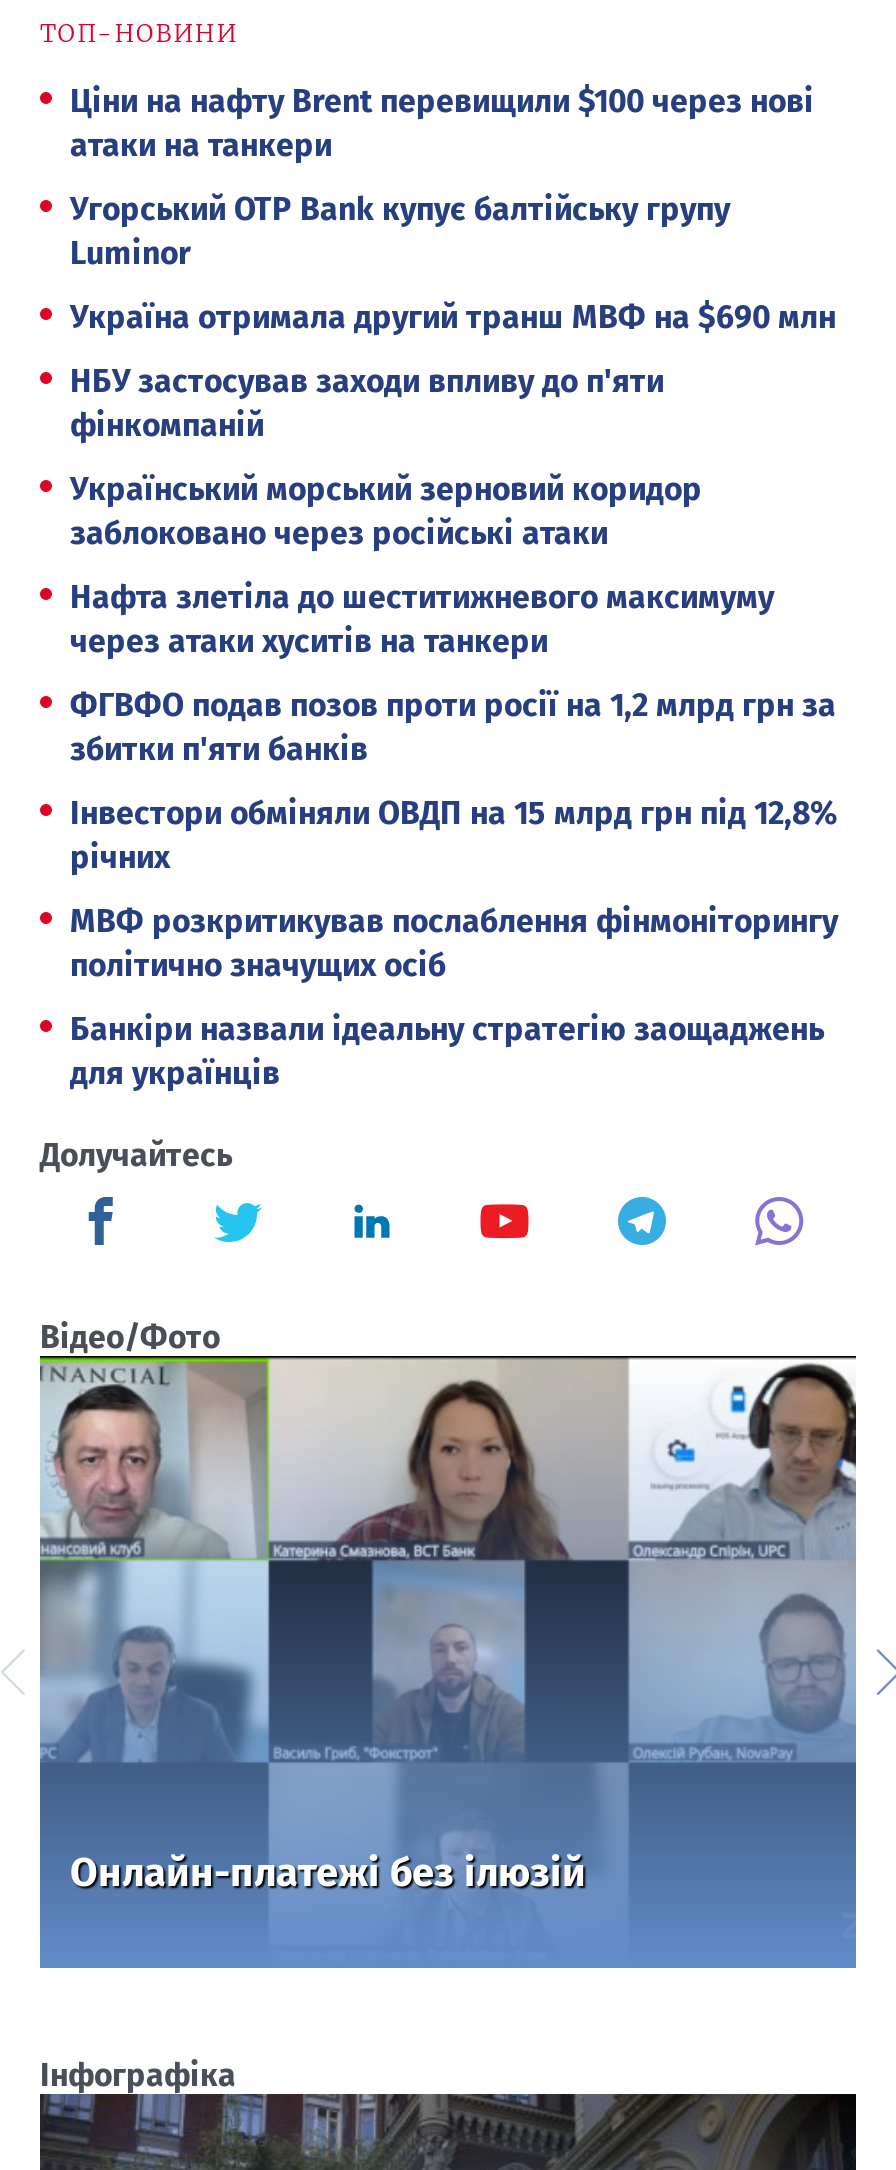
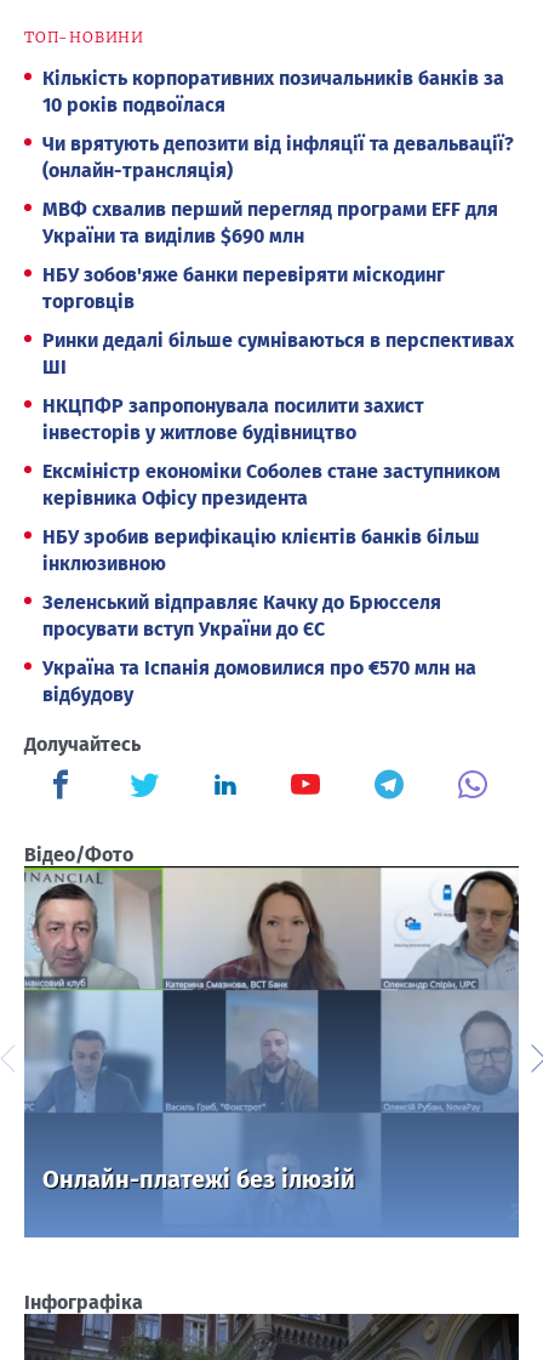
[70,82,814,164] Ціни на нафту Brent перевищили $100 через нові | атаки на танкери -> [42,67,504,117] Кількість корпоративних позичальників банків за | 10 років подвоїлася
[70,190,730,272] Угорський OTP Bank купує балтійську групу | Luminor -> [42,132,514,182] Чи врятують депозити від інфляції та девальвації? | (онлайн-трансляція)
[70,298,836,336] Україна отримала другий транш МВФ на $690 млн -> [42,198,498,248] МВФ схвалив перший перегляд програми EFF для | України та виділив $690 млн
[70,362,664,444] НБУ застосував заходи впливу до п'яти | фінкомпаній -> [42,264,445,313] НБУ зобов'яже банки перевіряти міскодинг | торговців
[70,470,702,552] Український морський зерновий коридор | заблоковано через російські атаки -> [42,329,514,379] Ринки дедалі більше сумніваються в перспективах | ШІ
[70,578,774,660] Нафта злетіла до шеститижневого максимуму | через атаки хуситів на танкери -> [42,395,424,444] НКЦПФР запропонувала посилити захист | інвесторів у житлове будівництво
[70,686,836,768] ФГВФО подав позов проти росії на 1,2 млрд грн за | збитки п'яти банків -> [42,460,501,510] Ексміністр економіки Соболев стане заступником | керівника Офісу президента
[70,794,838,876] Інвестори обміняли ОВДП на 15 млрд грн під 12,8% | річних -> [42,526,480,575] НБУ зробив верифікацію клієнтів банків більш | інклюзивною
[70,902,838,984] МВФ розкритикував послаблення фінмоніторингу | політично значущих осіб -> [42,591,441,641] Зеленський відправляє Качку до Брюсселя | просувати вступ України до ЄС
[70,1010,824,1092] Банкіри назвали ідеальну стратегію заощаджень | для українців -> [42,657,476,706] Україна та Іспанія домовилися про €570 млн на | відбудову

